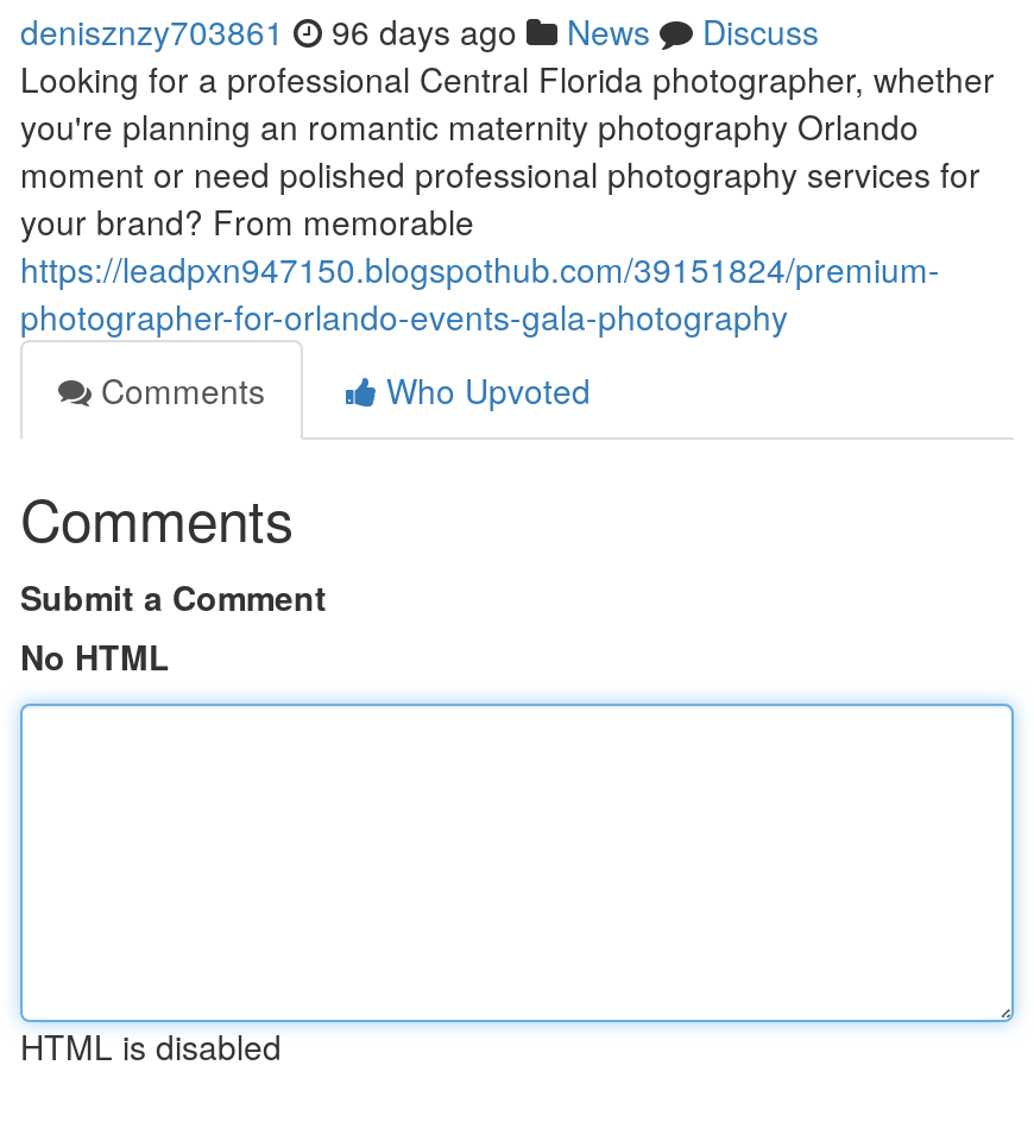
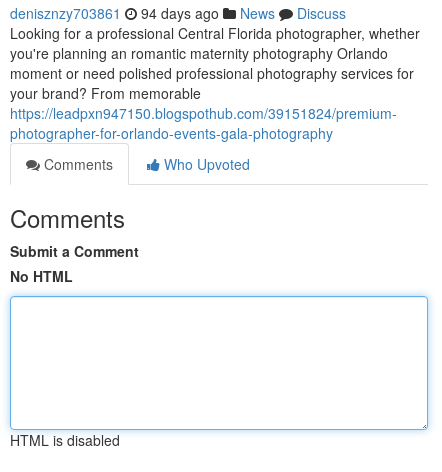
[20,7,819,55] denisznzy703861 96 days ago News Discuss -> [10,3,346,23] denisznzy703861 94 days ago News Discuss

